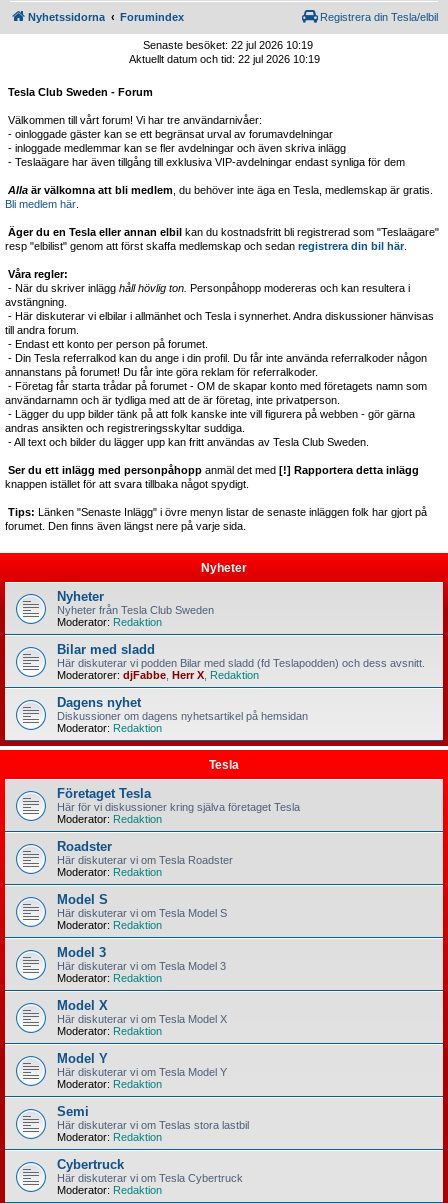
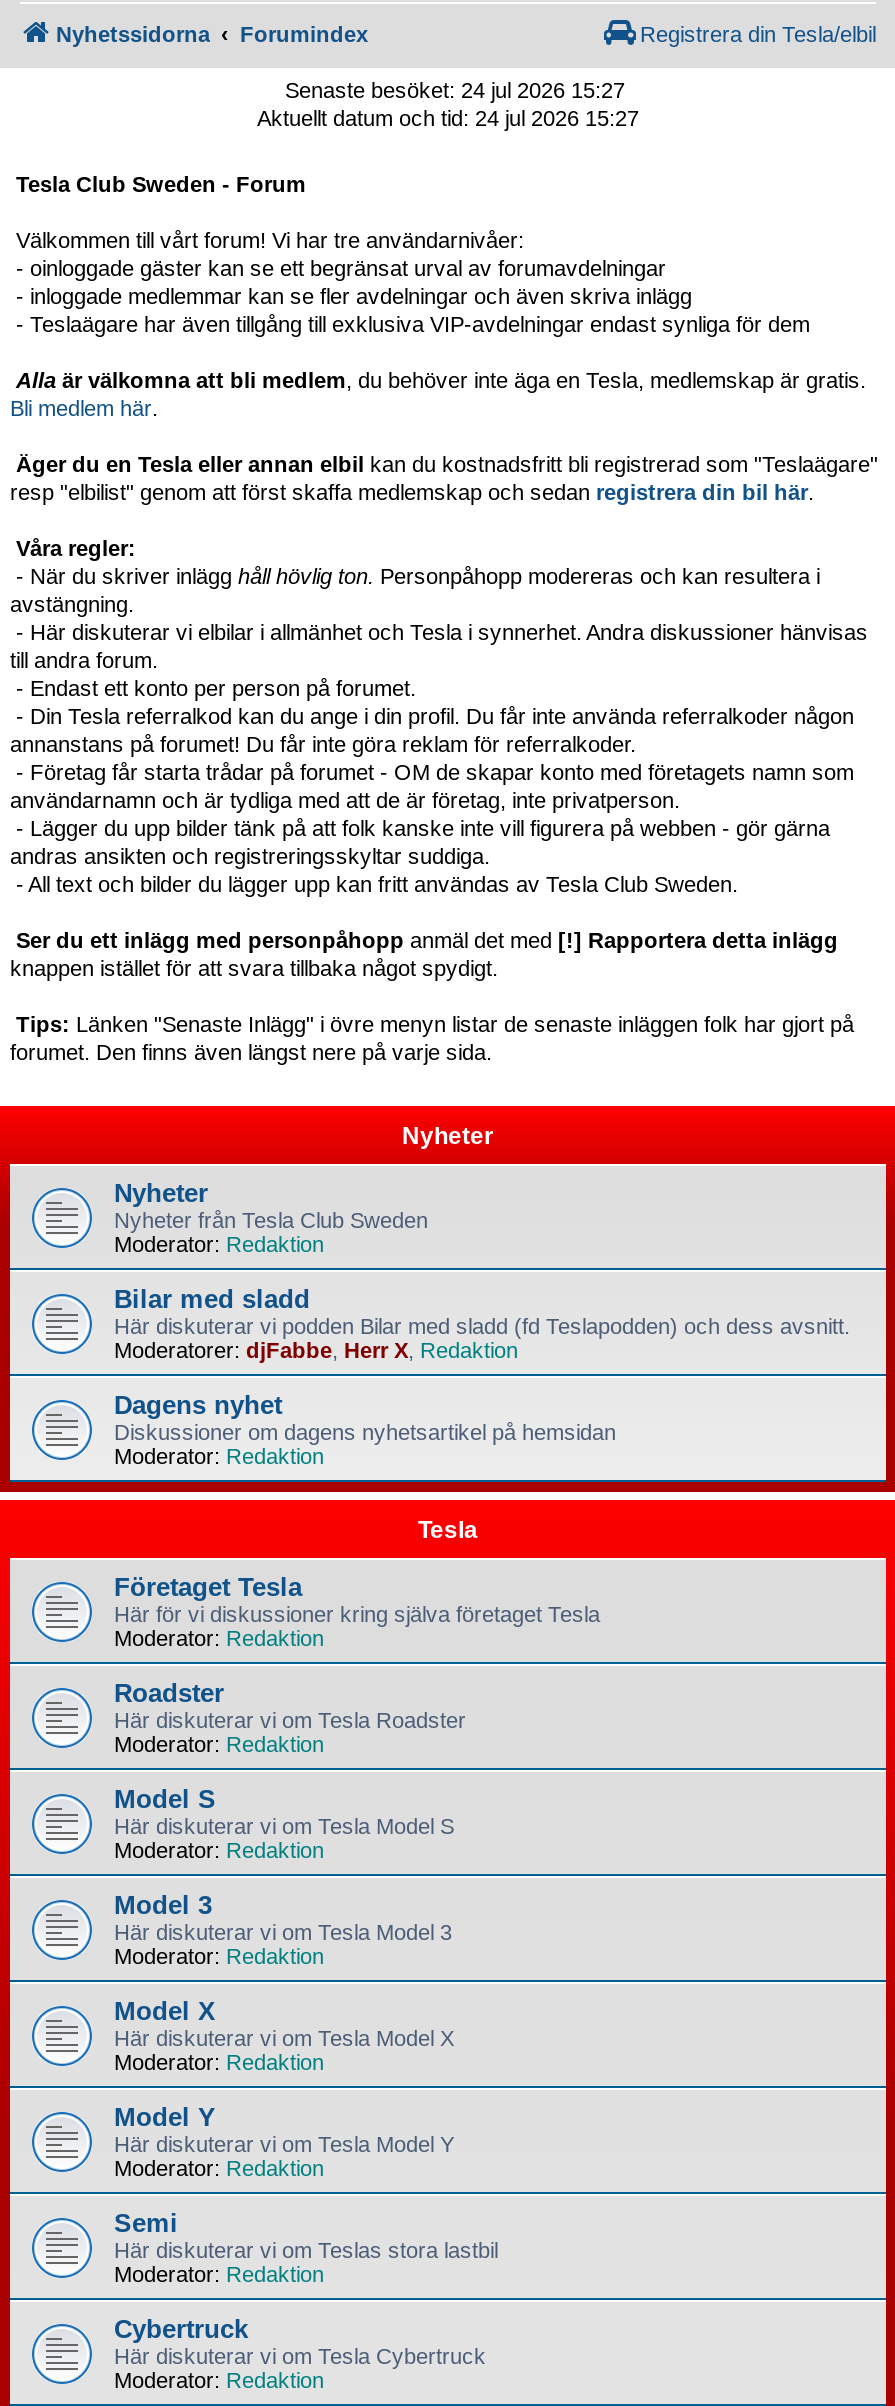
[142,39,312,51] Senaste besöket: 22 jul 2026 10:19 -> [285,78,625,102] Senaste besöket: 24 jul 2026 15:27
[128,53,319,65] Aktuellt datum och tid: 22 jul 2026 10:19 -> [257,106,639,130] Aktuellt datum och tid: 24 jul 2026 15:27

